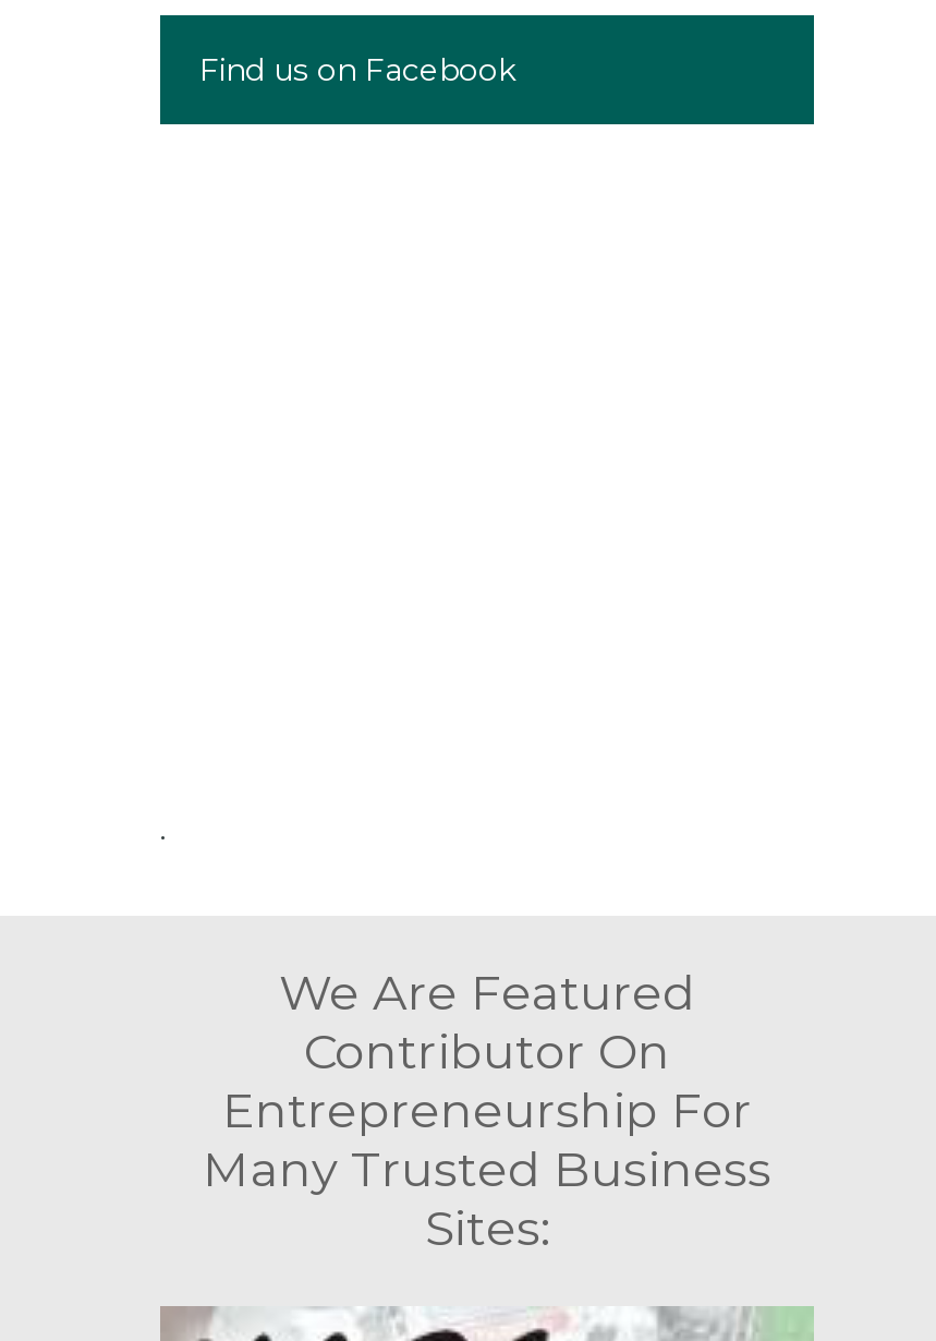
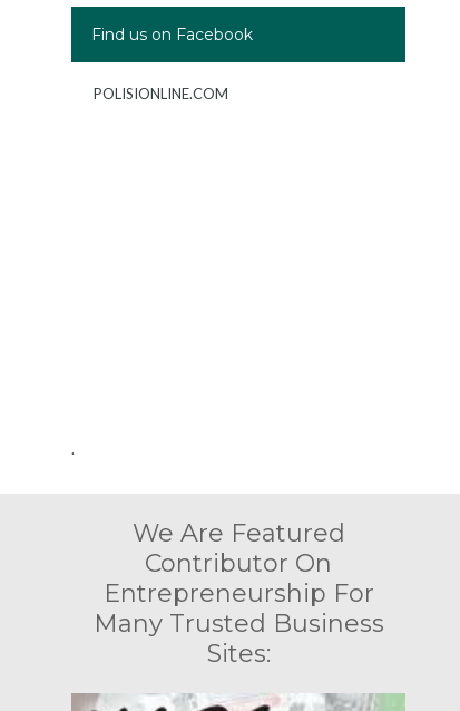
none -> [94,84,228,102] POLISIONLINE.COM

